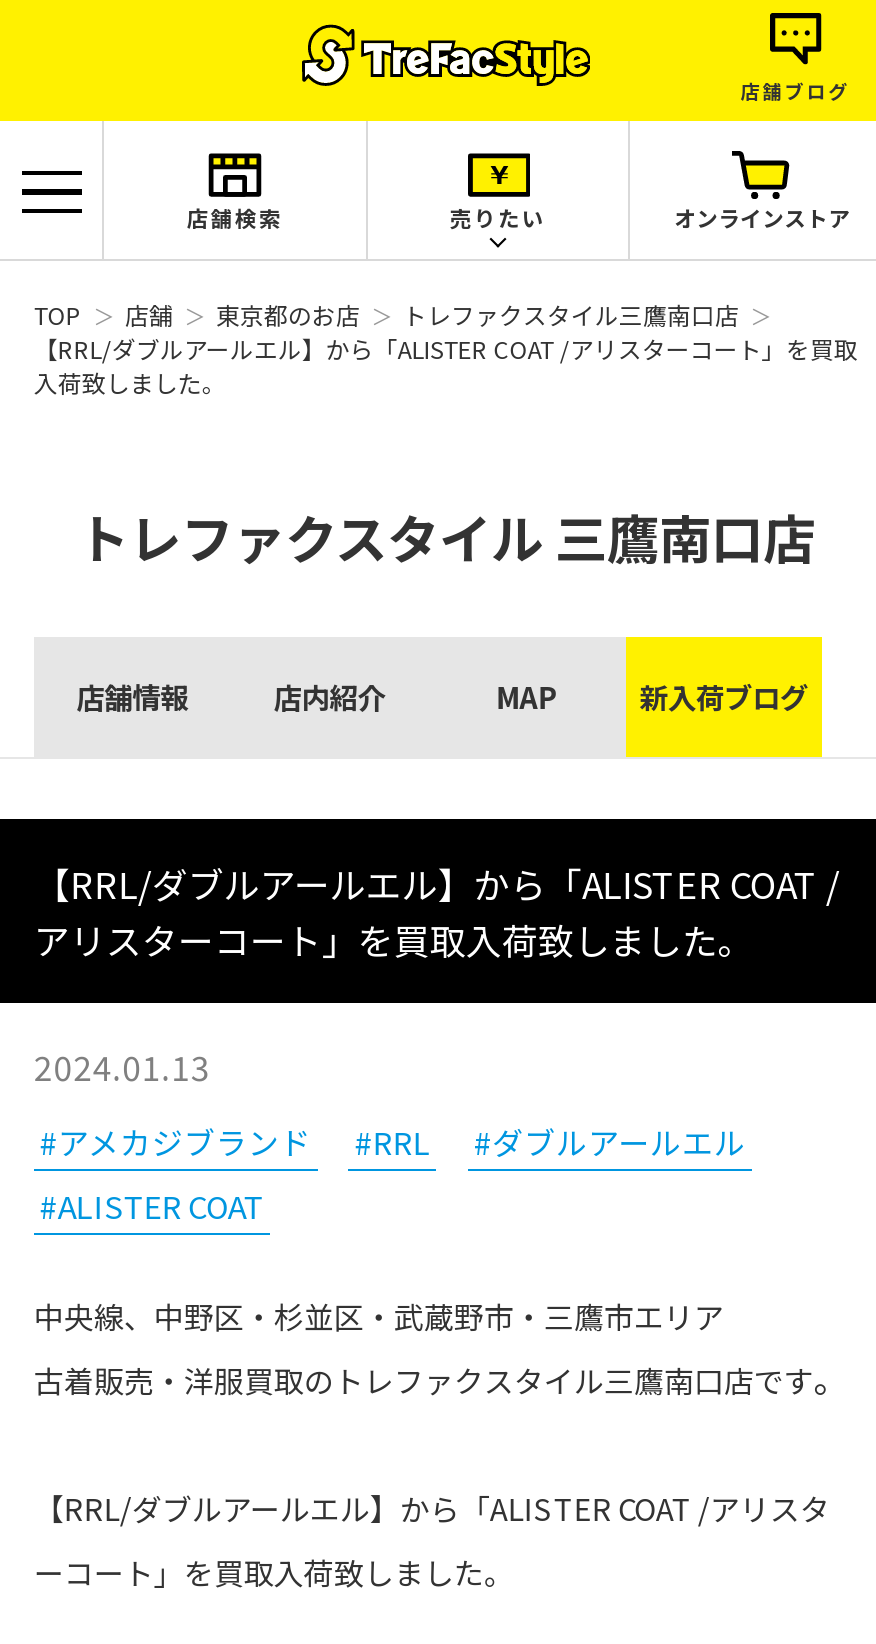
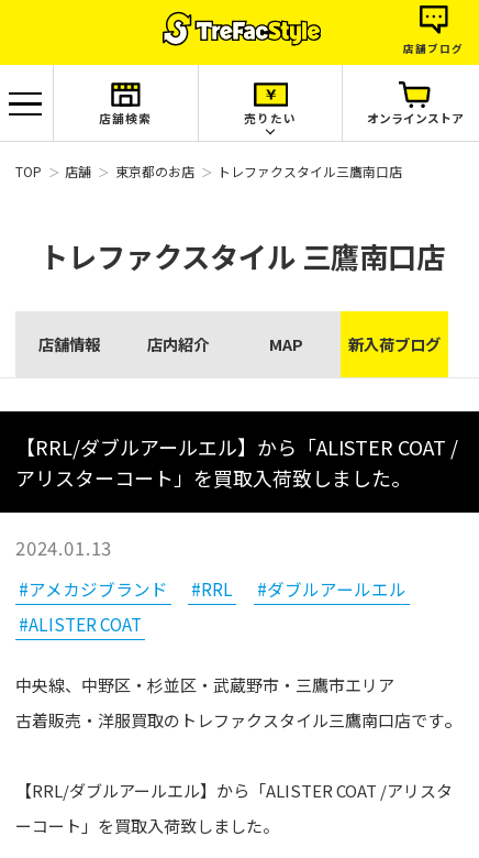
[34,331,858,399] 【RRL/ダブルアールエル】から「ALISTER COAT /アリスターコート」を買取 | 入荷致しました。 -> none

